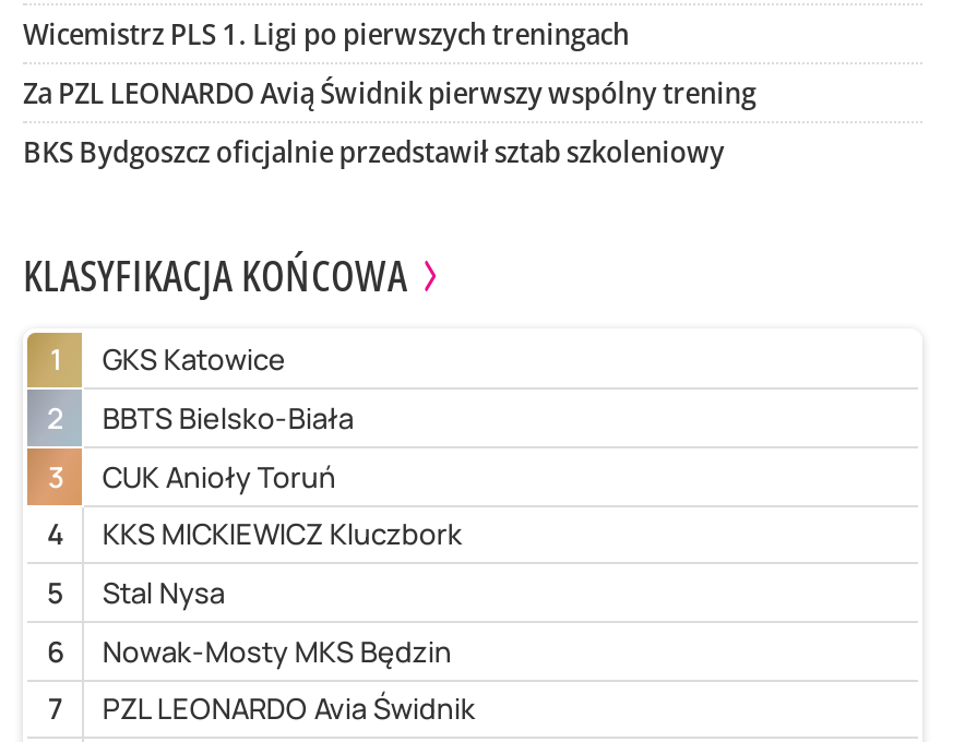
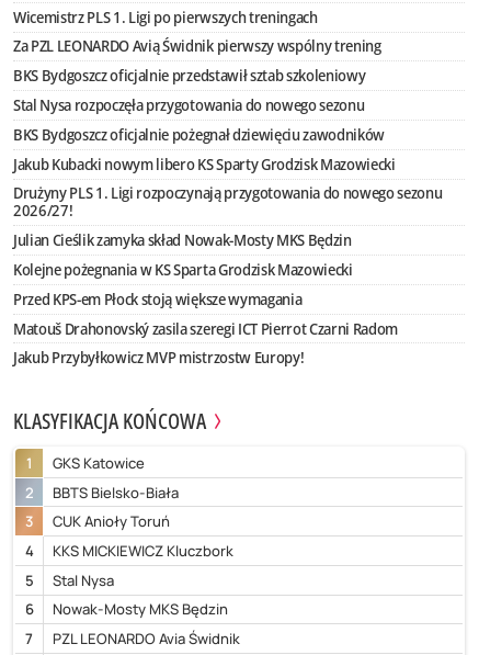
none -> [13,94,442,368] Stal Nysa rozpoczęła przygotowania do nowego sezonu | BKS Bydgoszcz oficjalnie pożegnał dziewięciu zawodników | Jakub Kubacki nowym libero KS Sparty Grodzisk Mazowiecki | Drużyny PLS 1. Ligi rozpoczynają przygotowania do nowego sezonu | 2026/27! | Julian Cieślik zamyka skład Nowak-Mosty MKS Będzin | Kolejne pożegnania w KS Sparta Grodzisk Mazowiecki | Przed KPS-em Płock stoją większe wymagania | Matouš Drahonovský zasila szeregi ICT Pierrot Czarni Radom | Jakub Przybyłkowicz MVP mistrzostw Europy!

